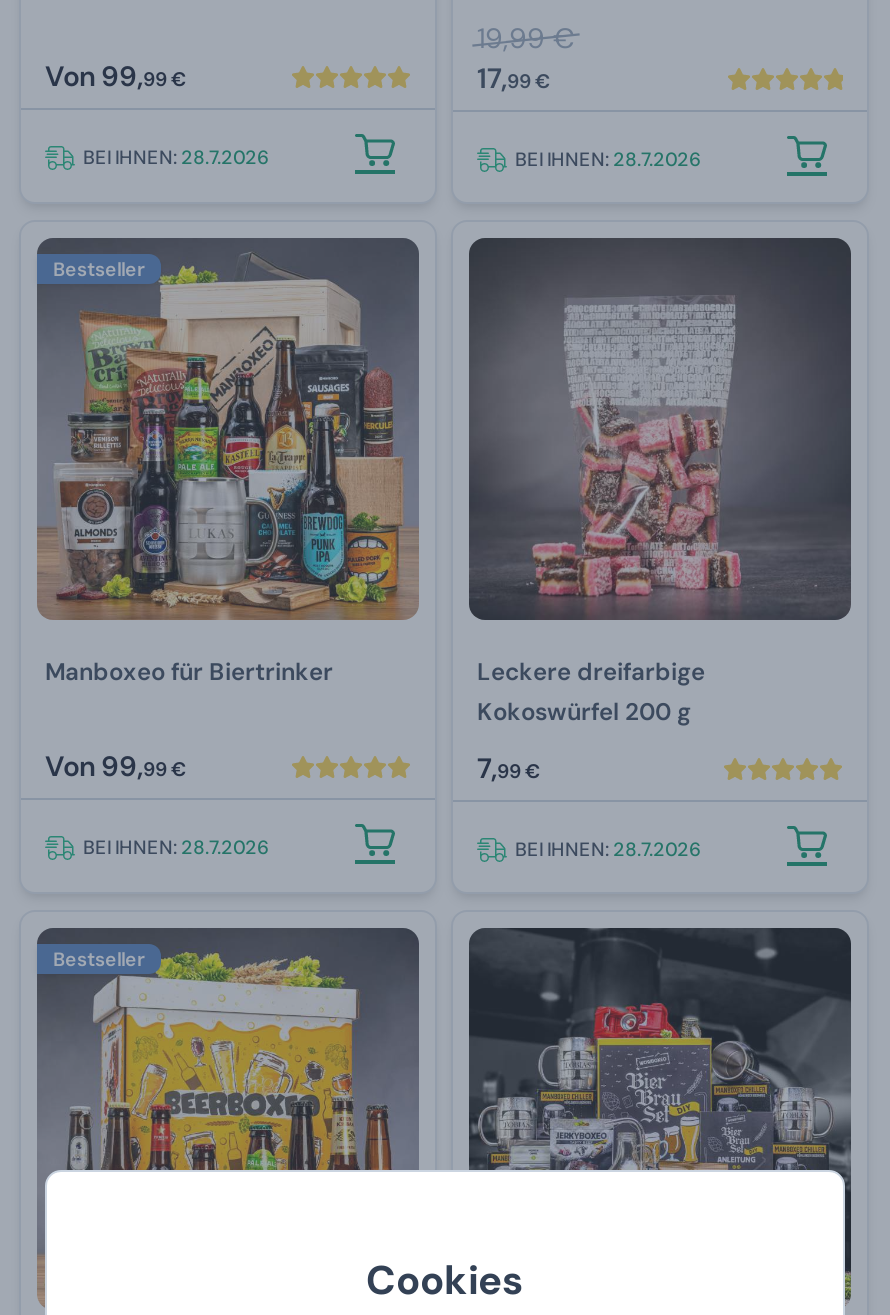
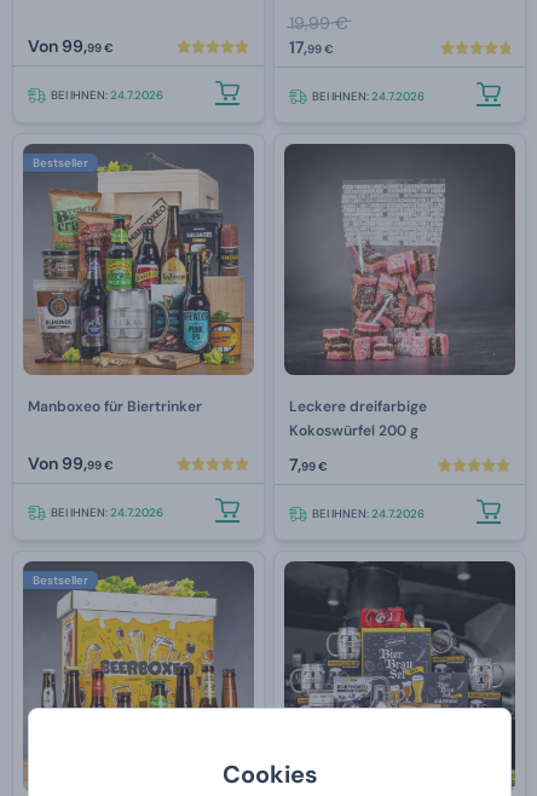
[83,145,269,171] BEI IHNEN: 28.7.2026 -> [51,88,163,103] BEI IHNEN: 24.7.2026
[515,147,701,173] BEI IHNEN: 28.7.2026 -> [312,89,425,105] BEI IHNEN: 24.7.2026
[83,835,269,861] BEI IHNEN: 28.7.2026 -> [51,505,163,521] BEI IHNEN: 24.7.2026
[515,837,701,863] BEI IHNEN: 28.7.2026 -> [312,506,425,522] BEI IHNEN: 24.7.2026

